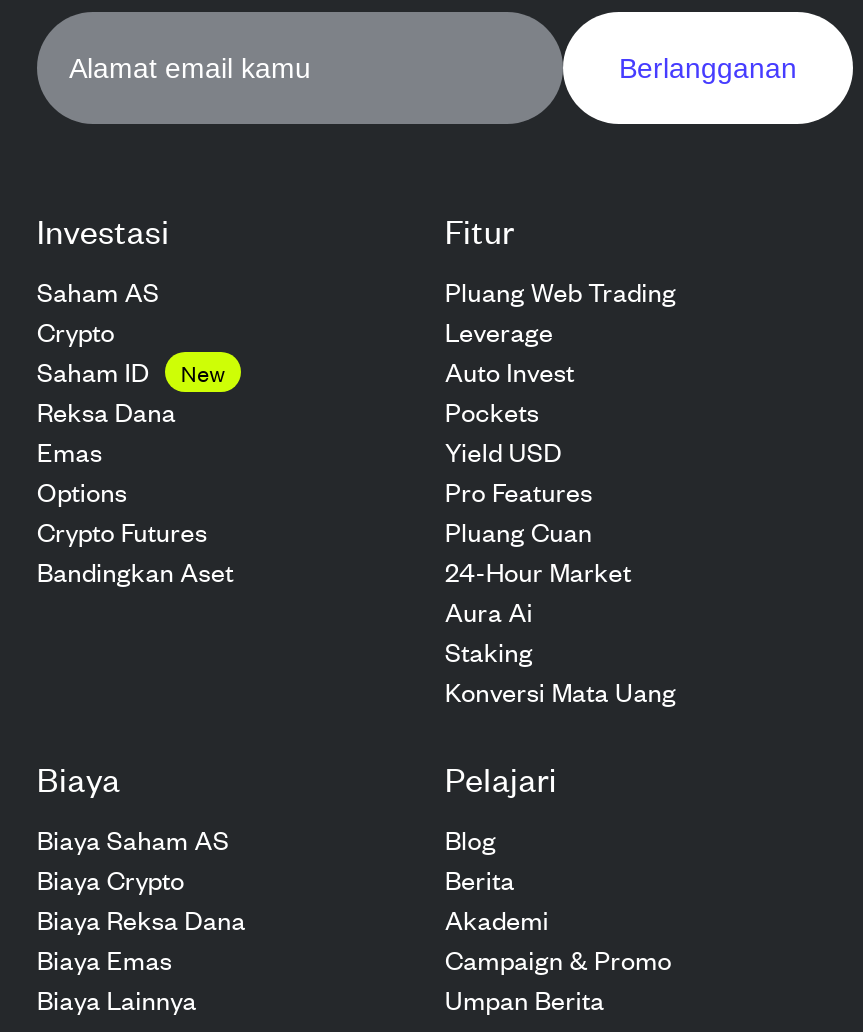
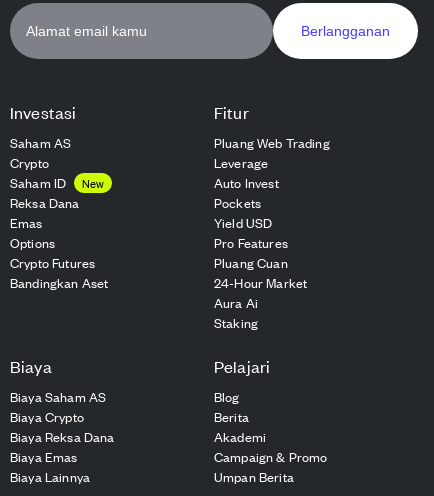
[445,672,676,710] Konversi Mata Uang -> none

